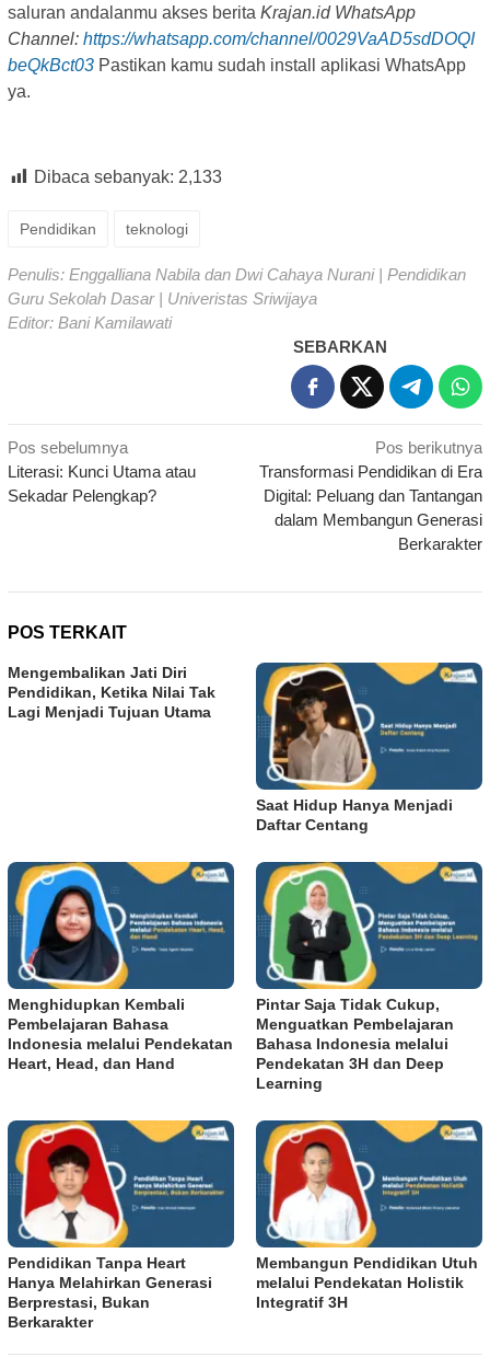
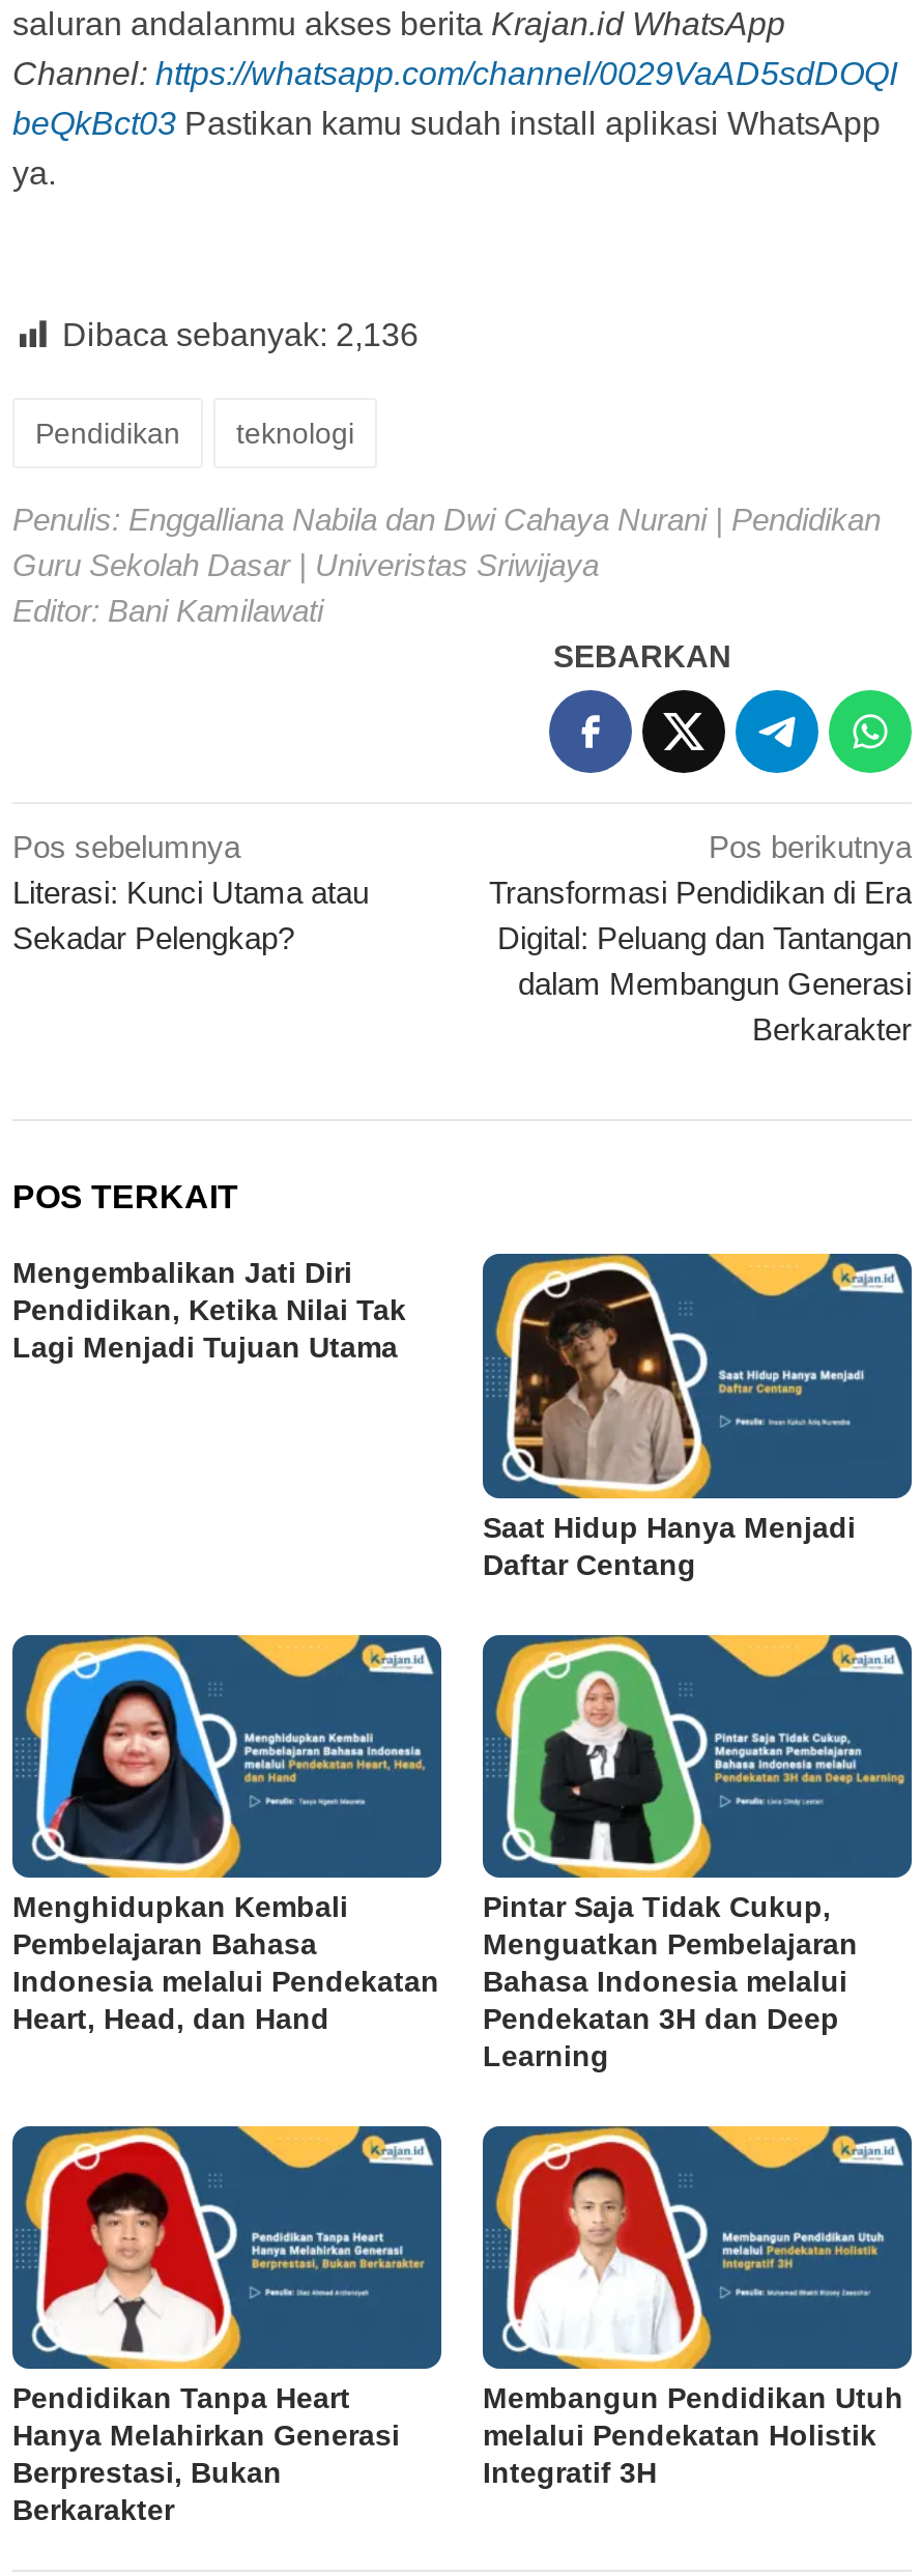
[34,168,222,187] Dibaca sebanyak: 2,133 -> [62,318,419,353] Dibaca sebanyak: 2,136

